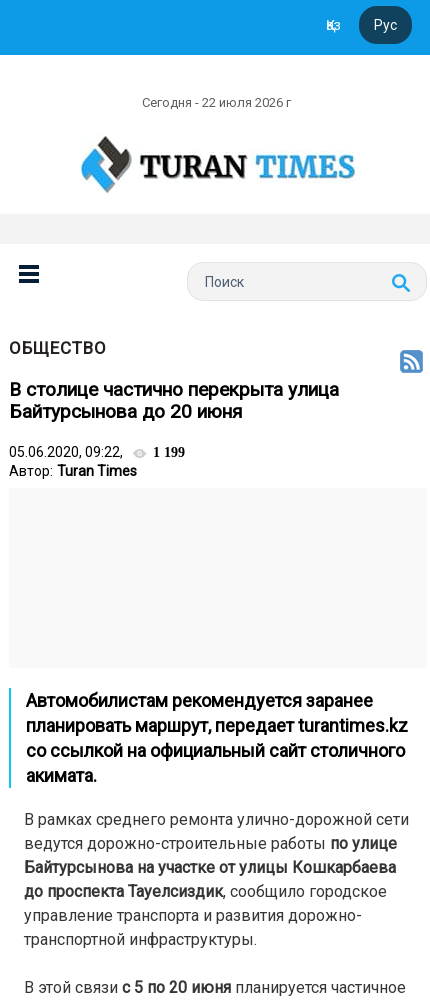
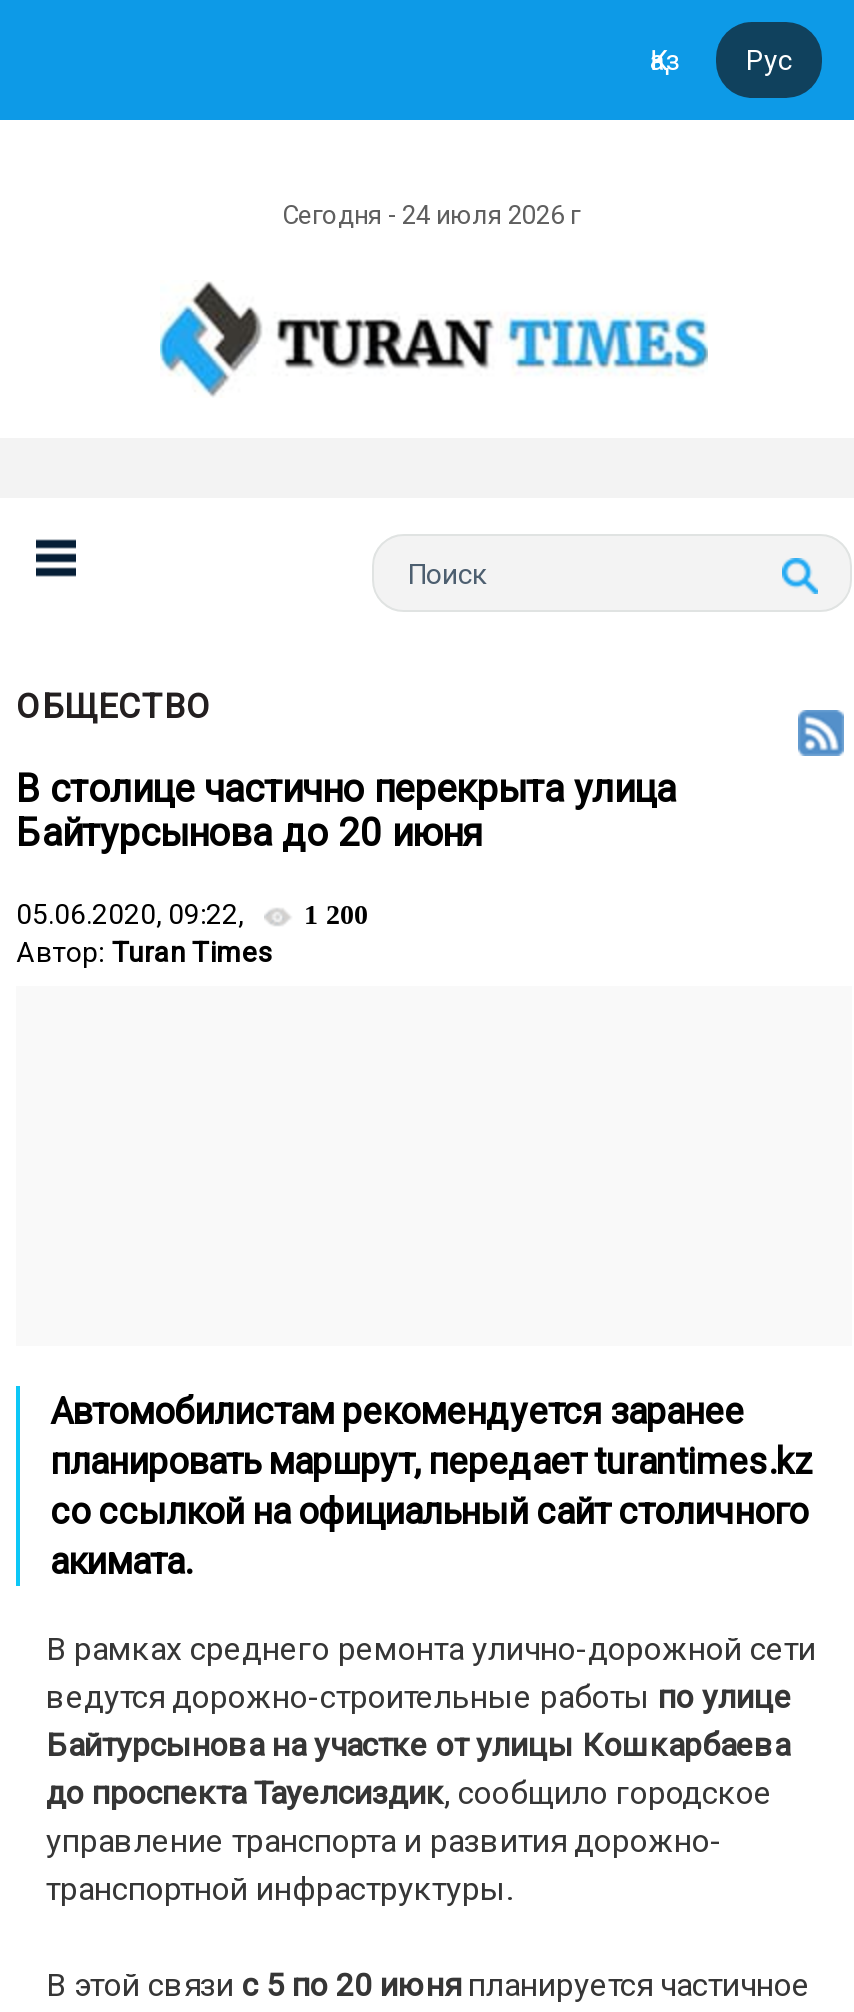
[142,95,294,110] Сегодня - 22 июля 2026 г -> [282,200,586,230] Сегодня - 24 июля 2026 г
[9,444,185,460] 05.06.2020, 09:22, 1 199 -> [16,898,368,930] 05.06.2020, 09:22, 1 200

